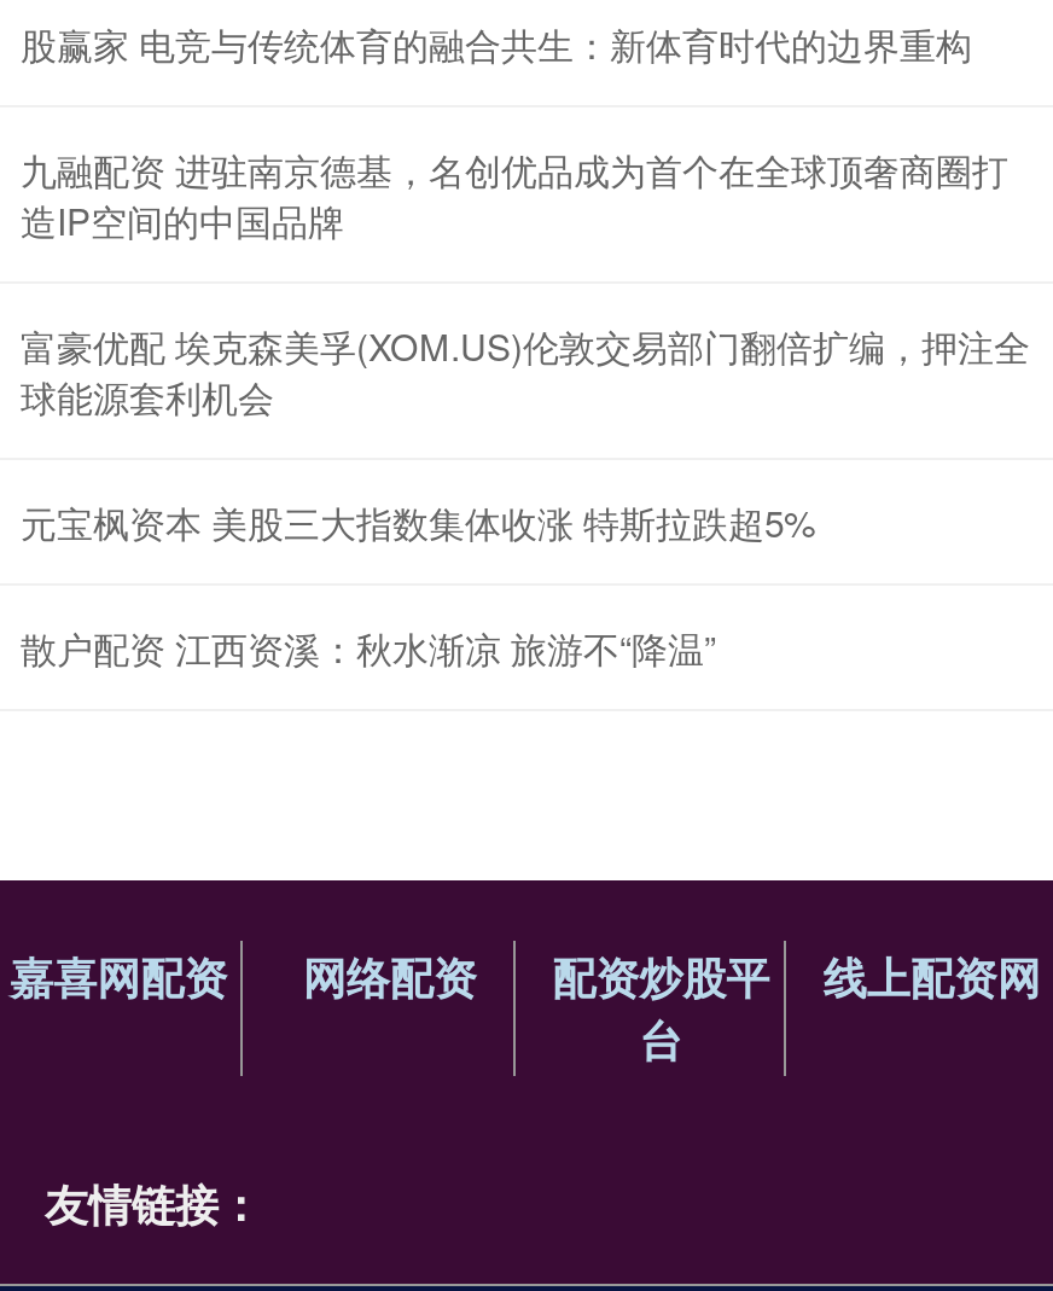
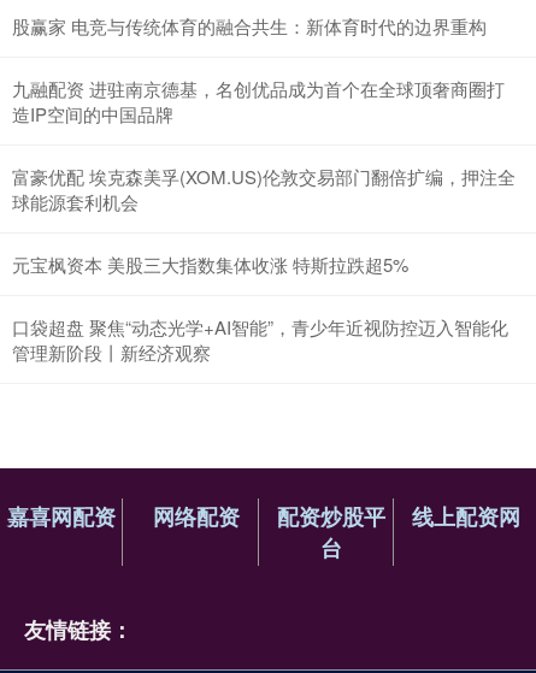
[21,621,716,672] 散户配资 江西资溪：秋水渐凉 旅游不“降温” -> [12,314,508,364] 口袋超盘 聚焦“动态光学+AI智能”，青少年近视防控迈入智能化 | 管理新阶段丨新经济观察

